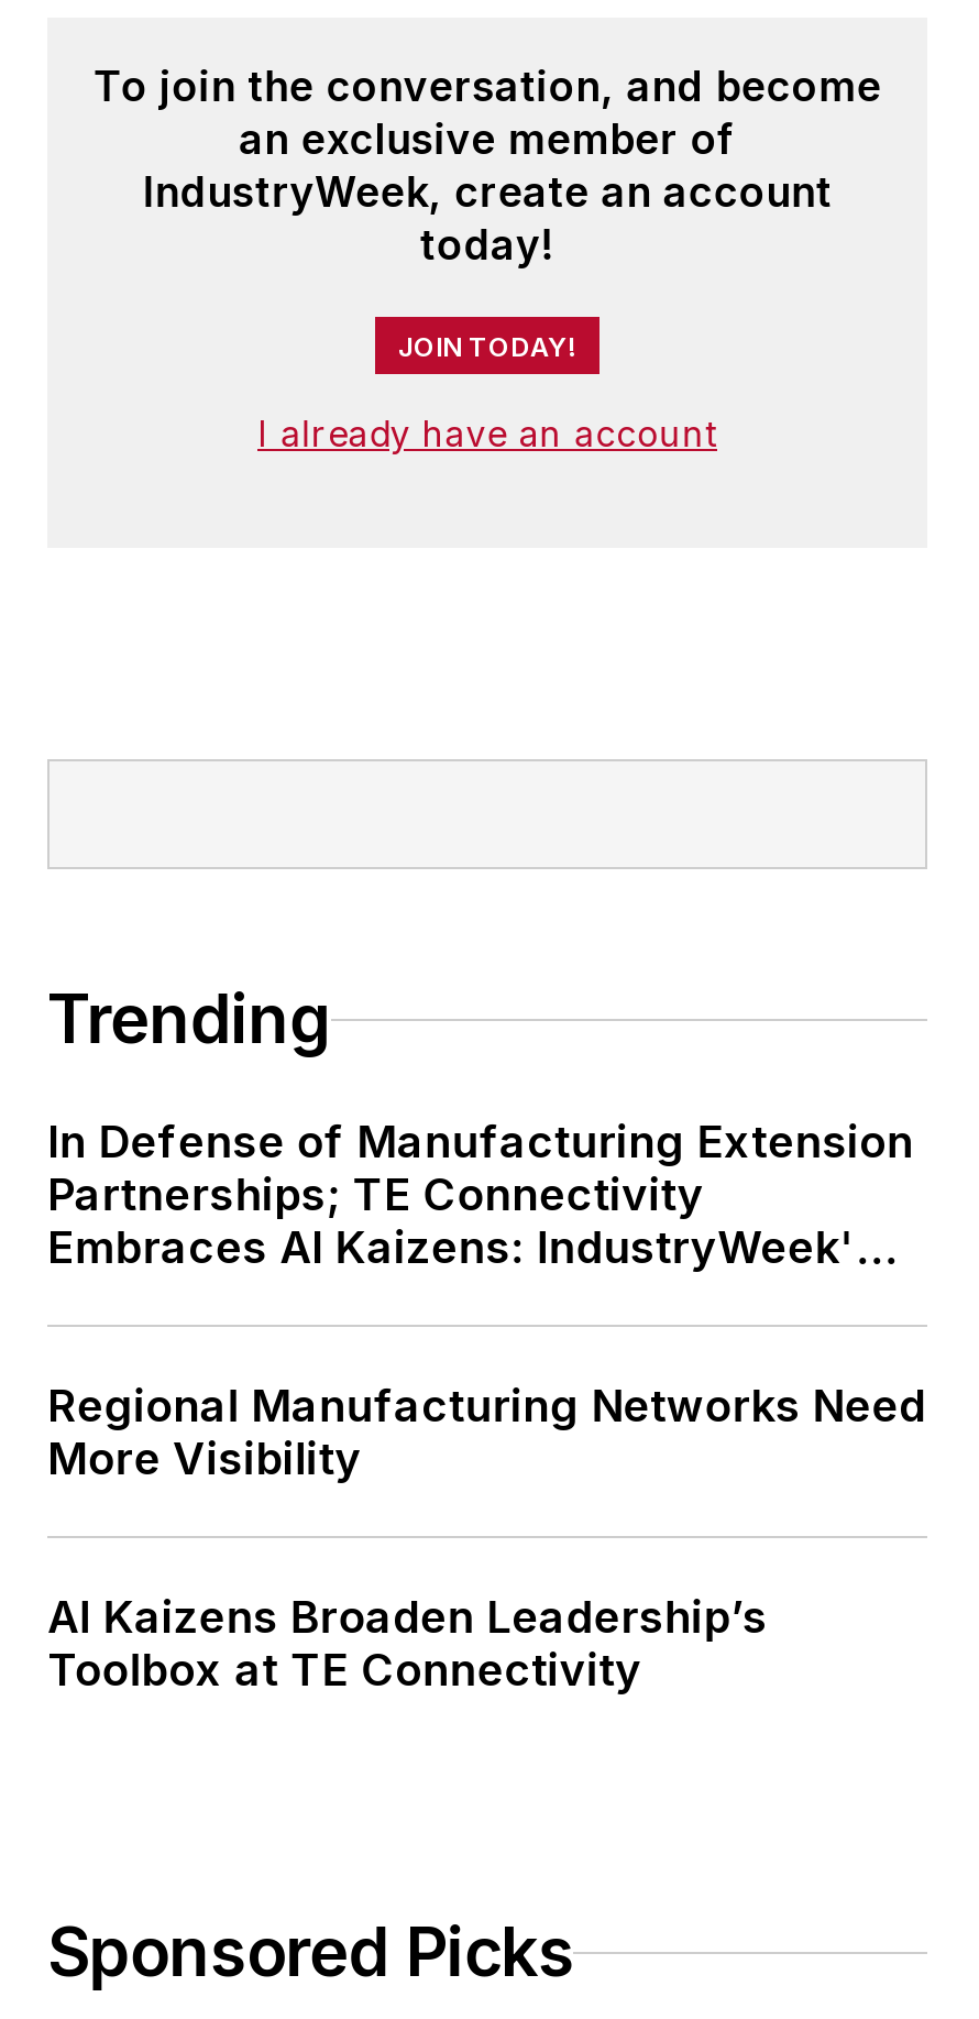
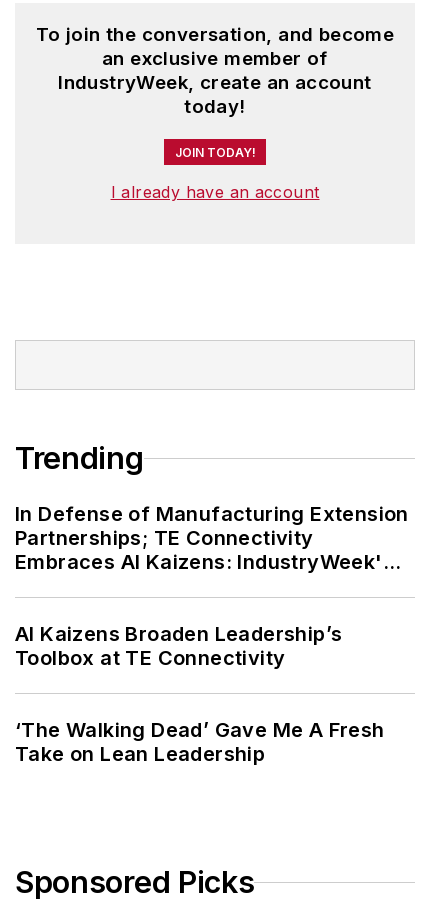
[47,1381,926,1486] Regional Manufacturing Networks Need | More Visibility -> none
moved [47,1592,768,1698] -> [15,622,342,670]: AI Kaizens Broaden Leadership’s | Toolbox at TE Connectivity
none -> [15,718,385,766] ‘The Walking Dead’ Gave Me A Fresh | Take on Lean Leadership

